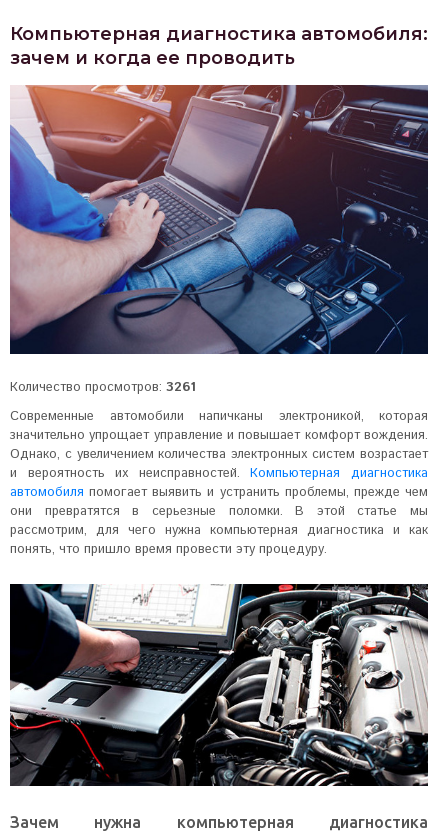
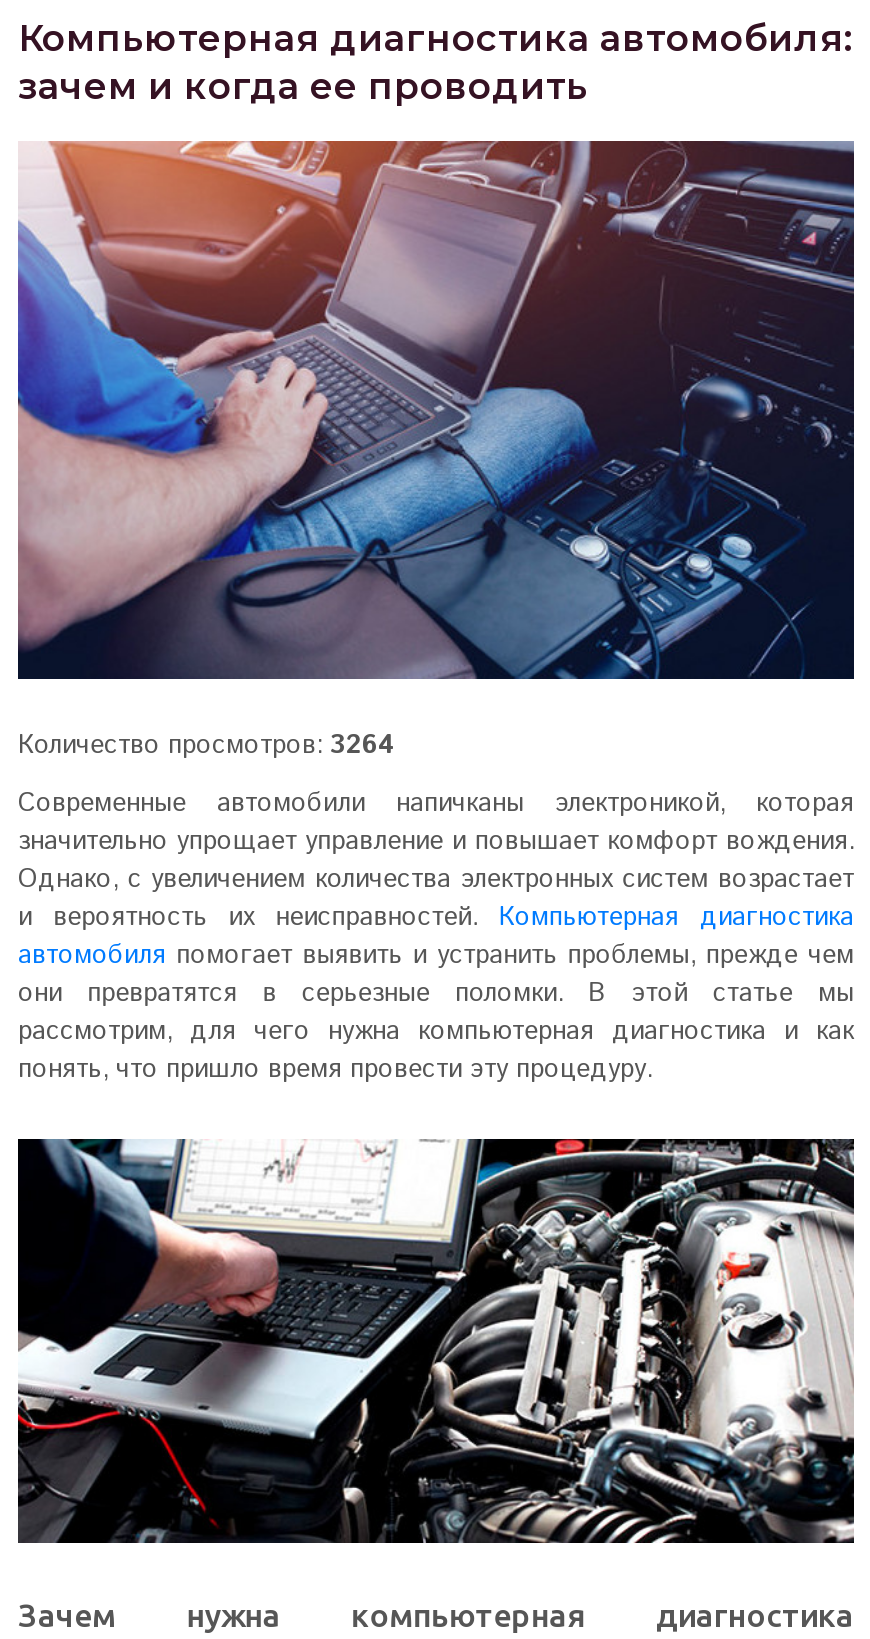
[10,378,196,397] Количество просмотров: 3261 -> [18,727,396,765] Количество просмотров: 3264

